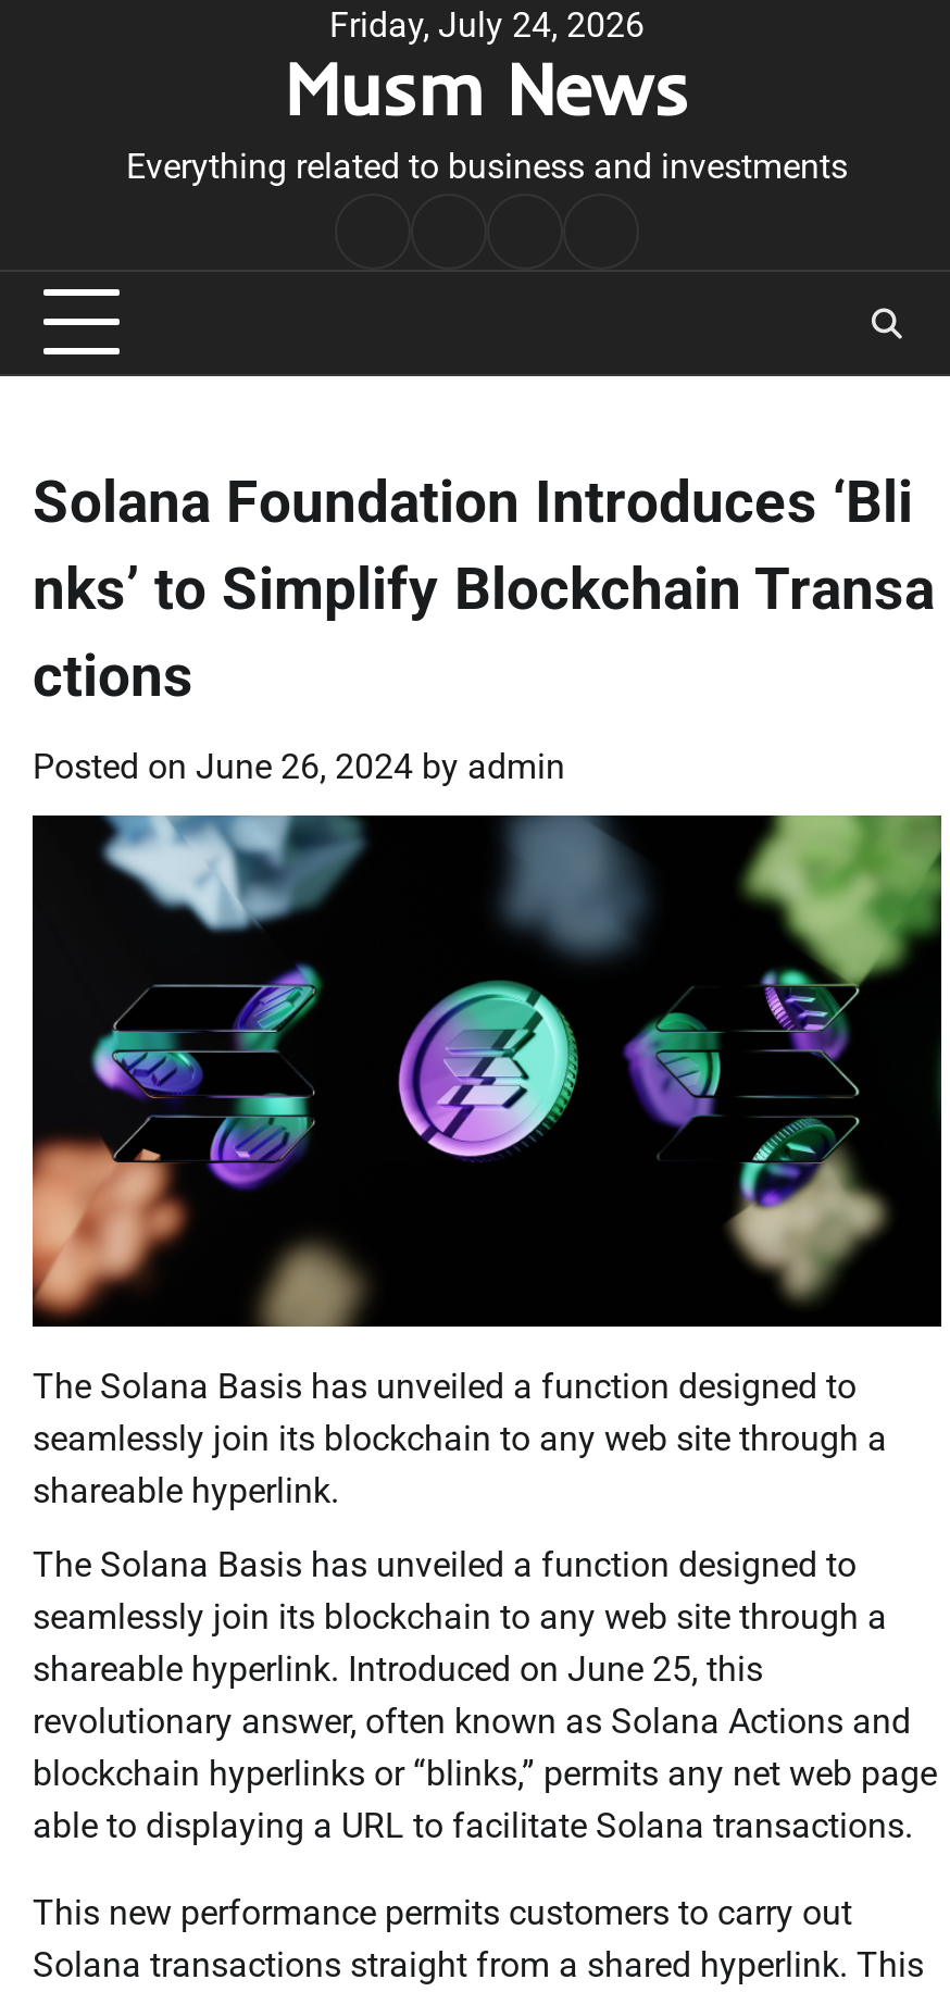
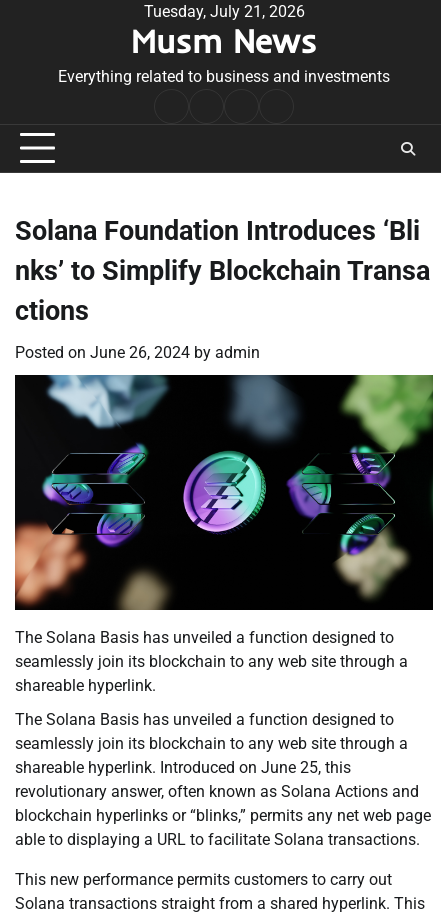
[329,4,645,46] Friday, July 24, 2026 -> [143,2,304,21] Tuesday, July 21, 2026

